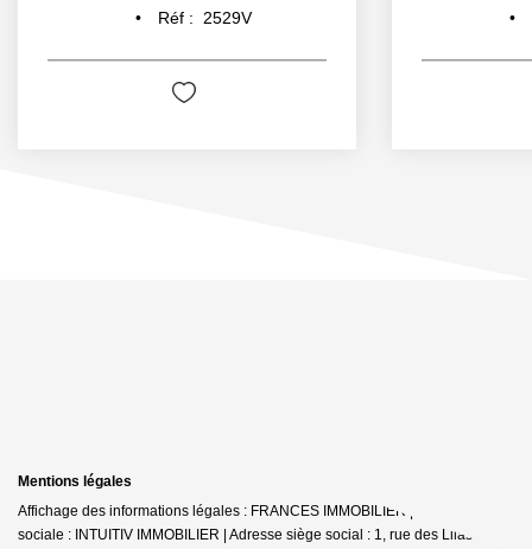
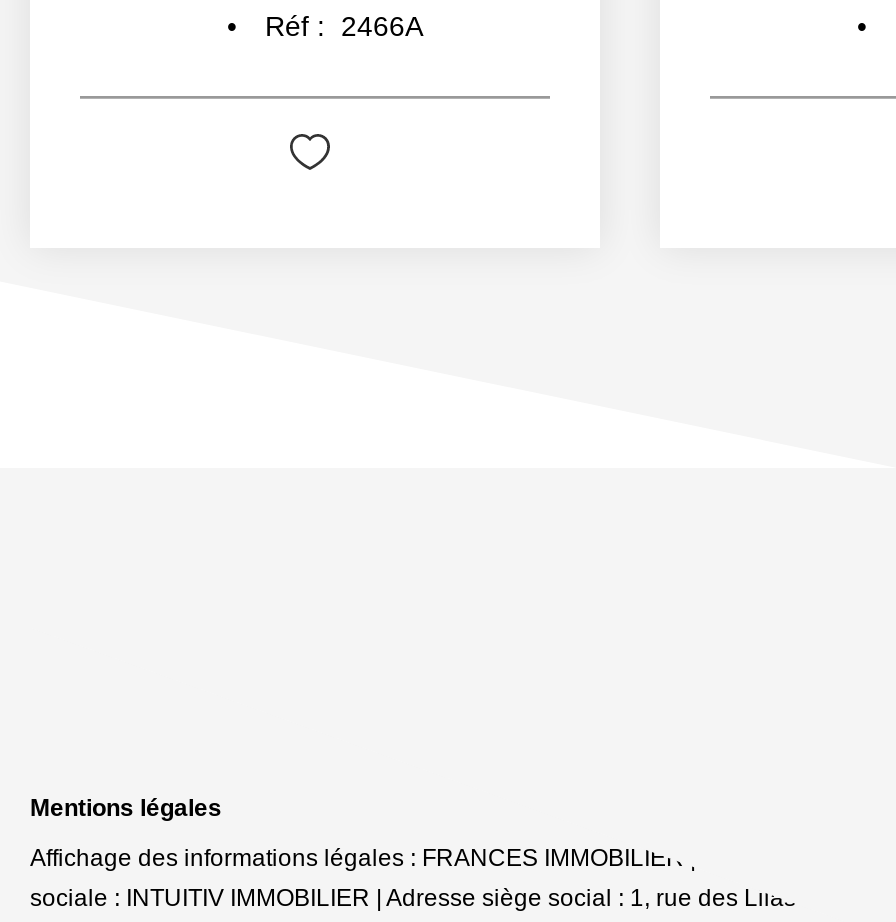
[157,8,251,27] Réf : 2529V -> [265,9,423,41] Réf : 2466A

